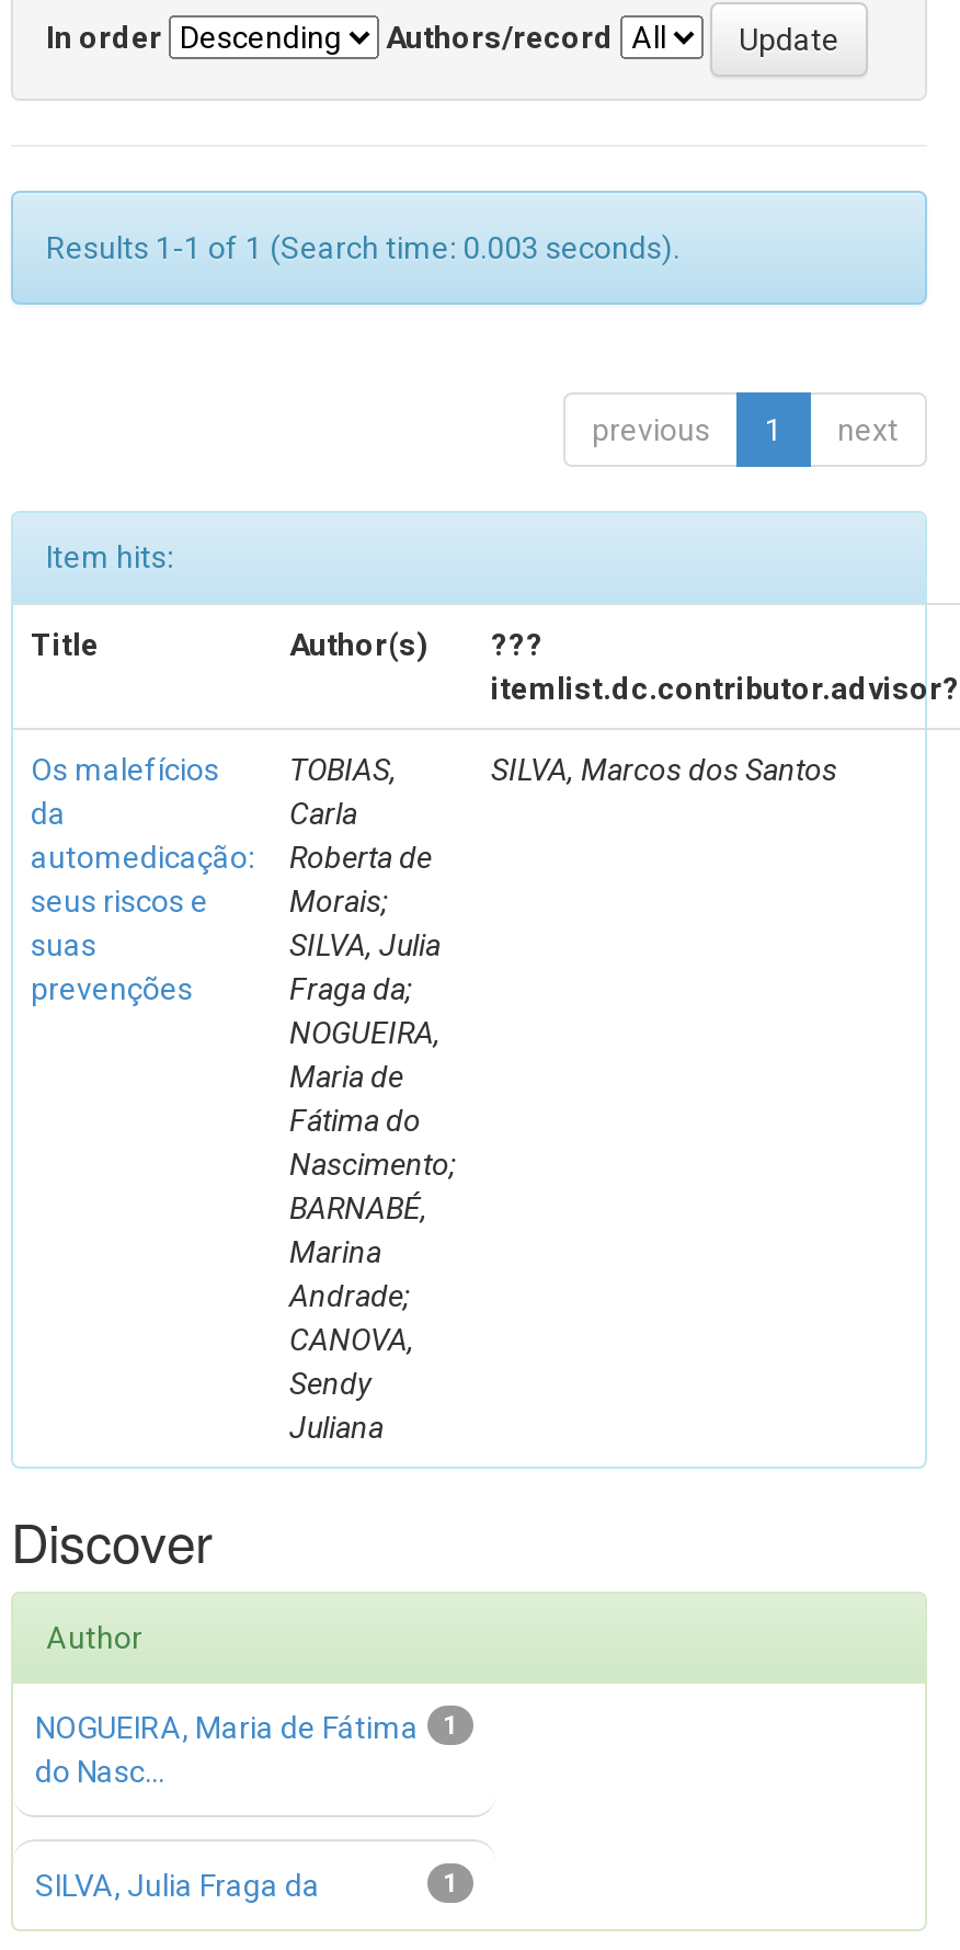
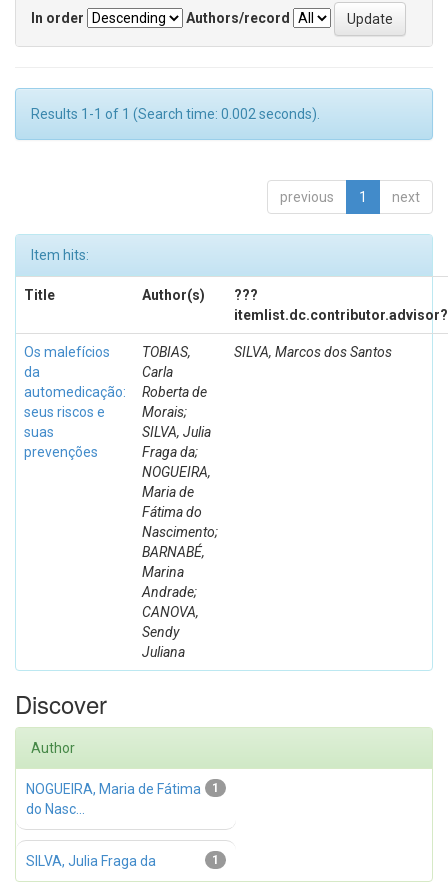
[46,230,679,265] Results 1-1 of 1 (Search time: 0.003 seconds). -> [31,106,320,122] Results 1-1 of 1 (Search time: 0.002 seconds).

